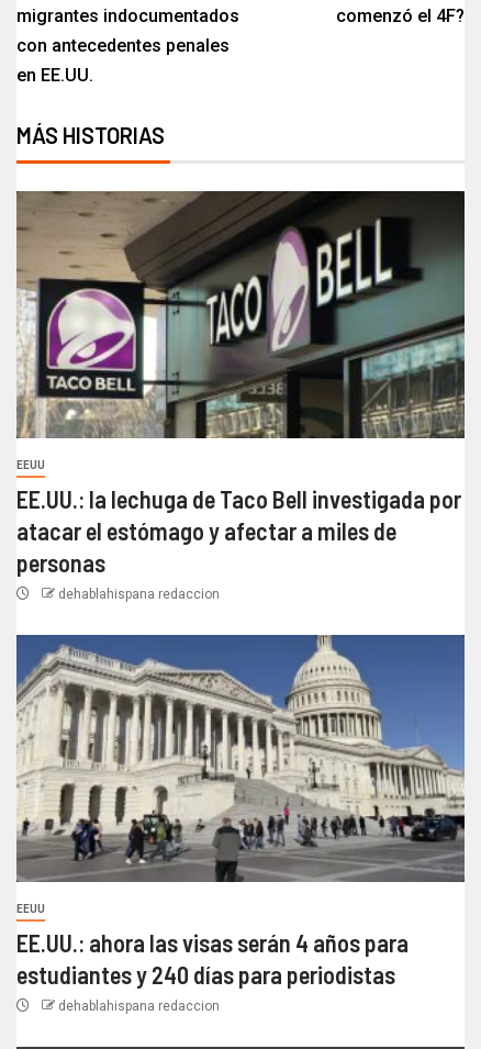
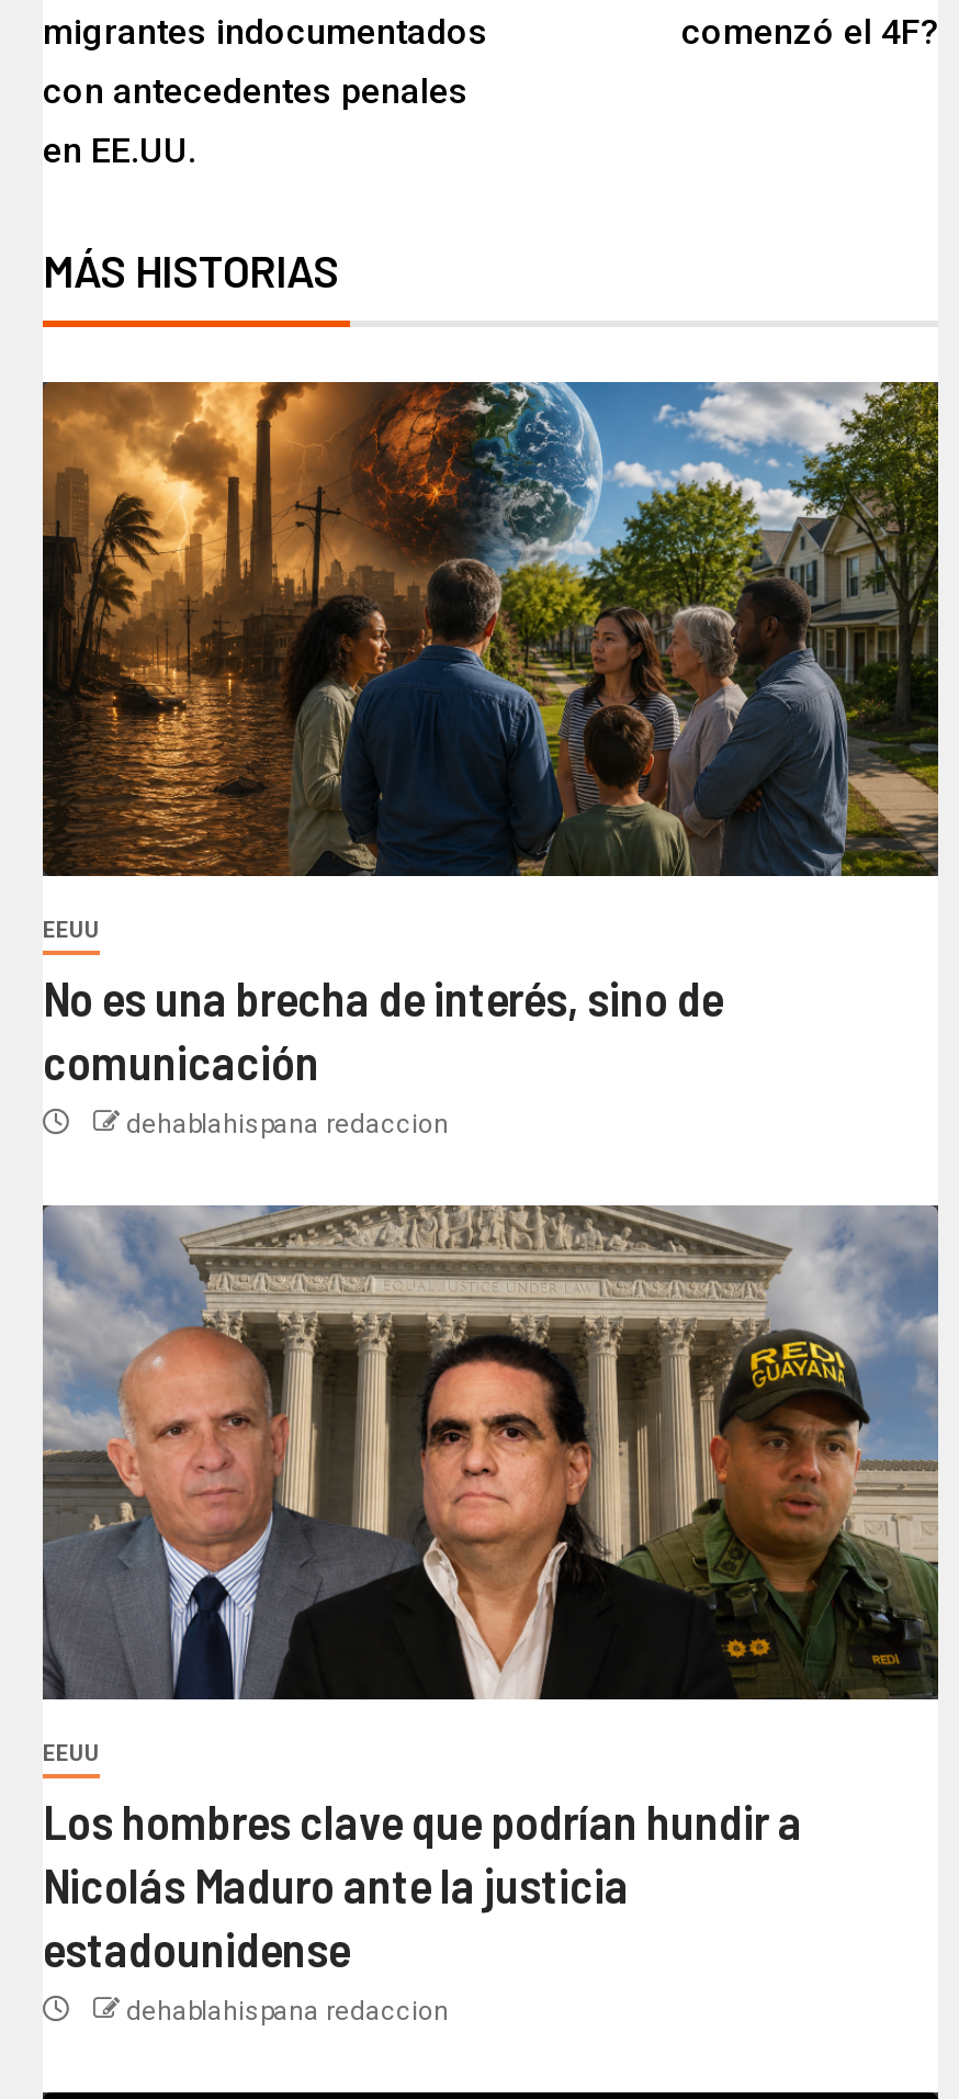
[16,190,465,439] [image] -> [41,380,938,878] [image]
[16,484,461,576] EE.UU.: la lechuga de Taco Bell investigada por | atacar el estómago y afectar a miles de | personas -> [43,968,723,1089] No es una brecha de interés, sino de | comunicación
moved [16,586,220,915] -> [43,1108,449,1765]: dehablahispana redaccion | EEUU
[16,634,466,883] [image] -> [41,1203,940,1702] [image]
[16,928,409,988] EE.UU.: ahora las visas serán 4 años para | estudiantes y 240 días para periodistas -> [43,1791,802,1976] Los hombres clave que podrían hundir a | Nicolás Maduro ante la justicia | estadounidense

